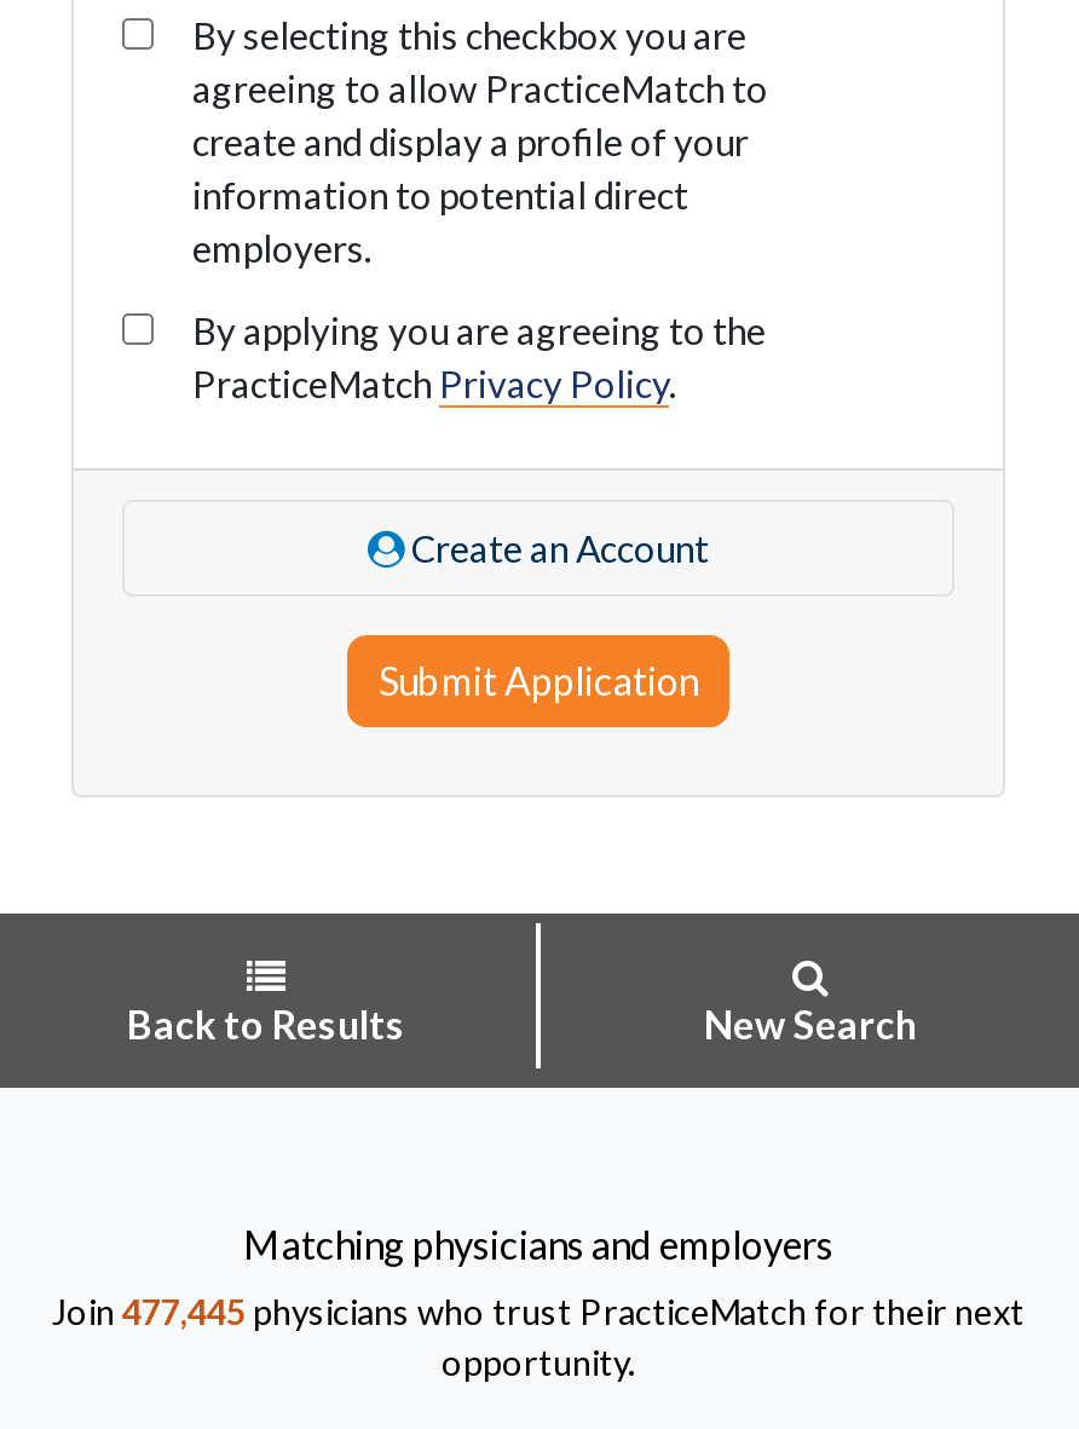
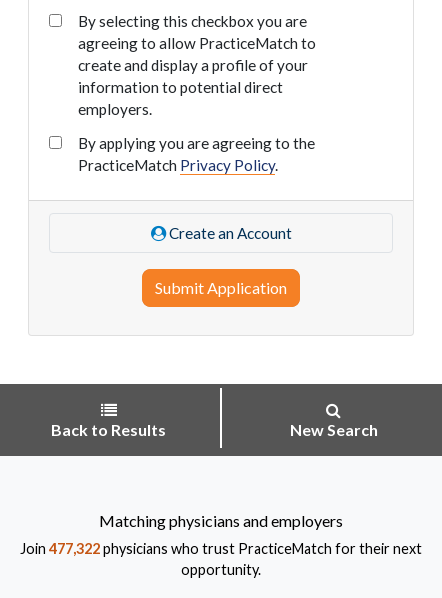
[52,1291,1025,1332] Join 477,445 physicians who trust PracticeMatch for their next -> [20,540,422,557] Join 477,322 physicians who trust PracticeMatch for their next

